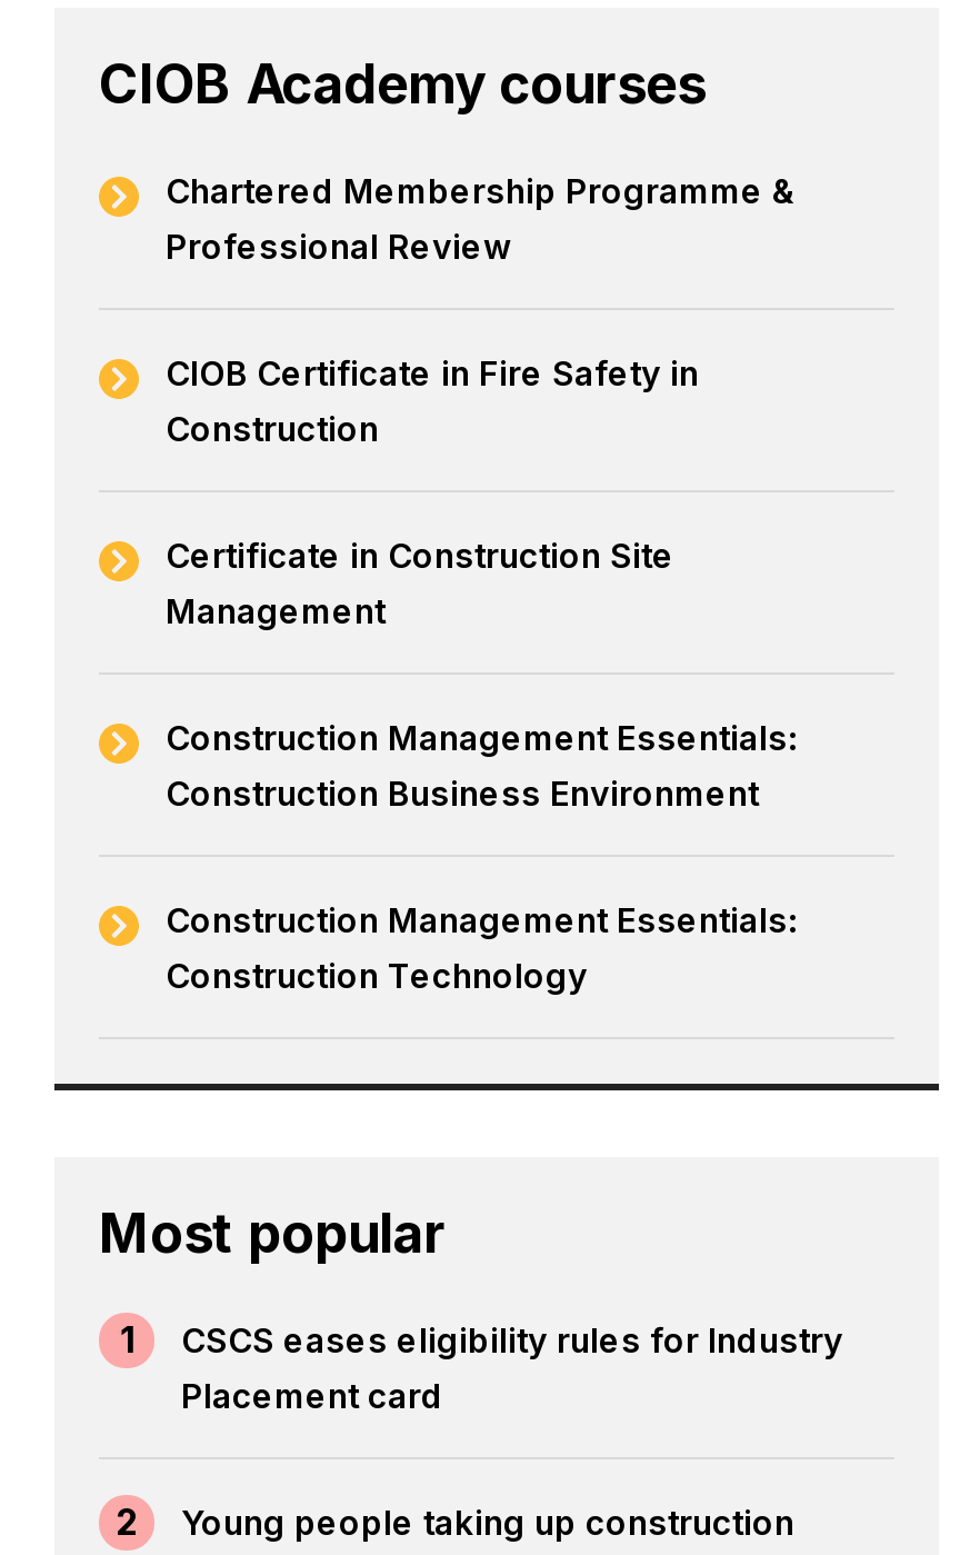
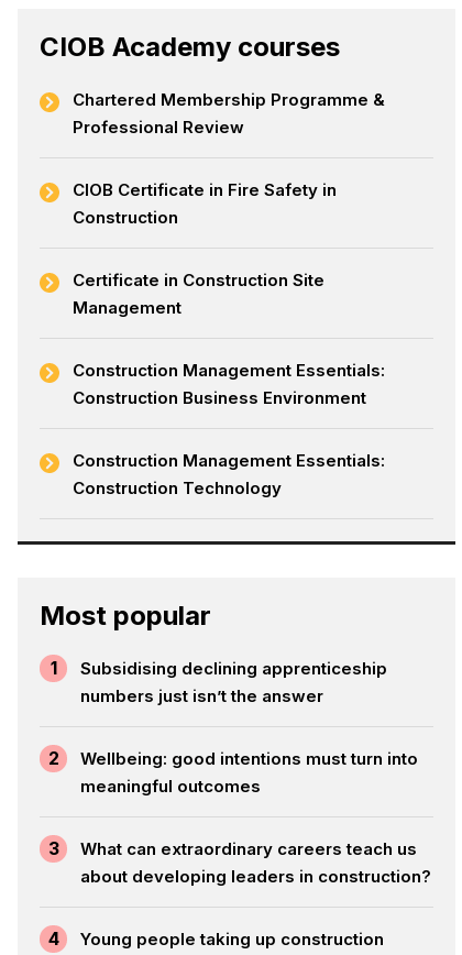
[181,1320,843,1418] CSCS eases eligibility rules for Industry | Placement card -> [80,658,387,707] Subsidising declining apprenticeship | numbers just isn’t the answer
none -> [48,748,431,950] Wellbeing: good intentions must turn into | meaningful outcomes | 3 | What can extraordinary careers teach us | about developing leaders in construction? | 4

